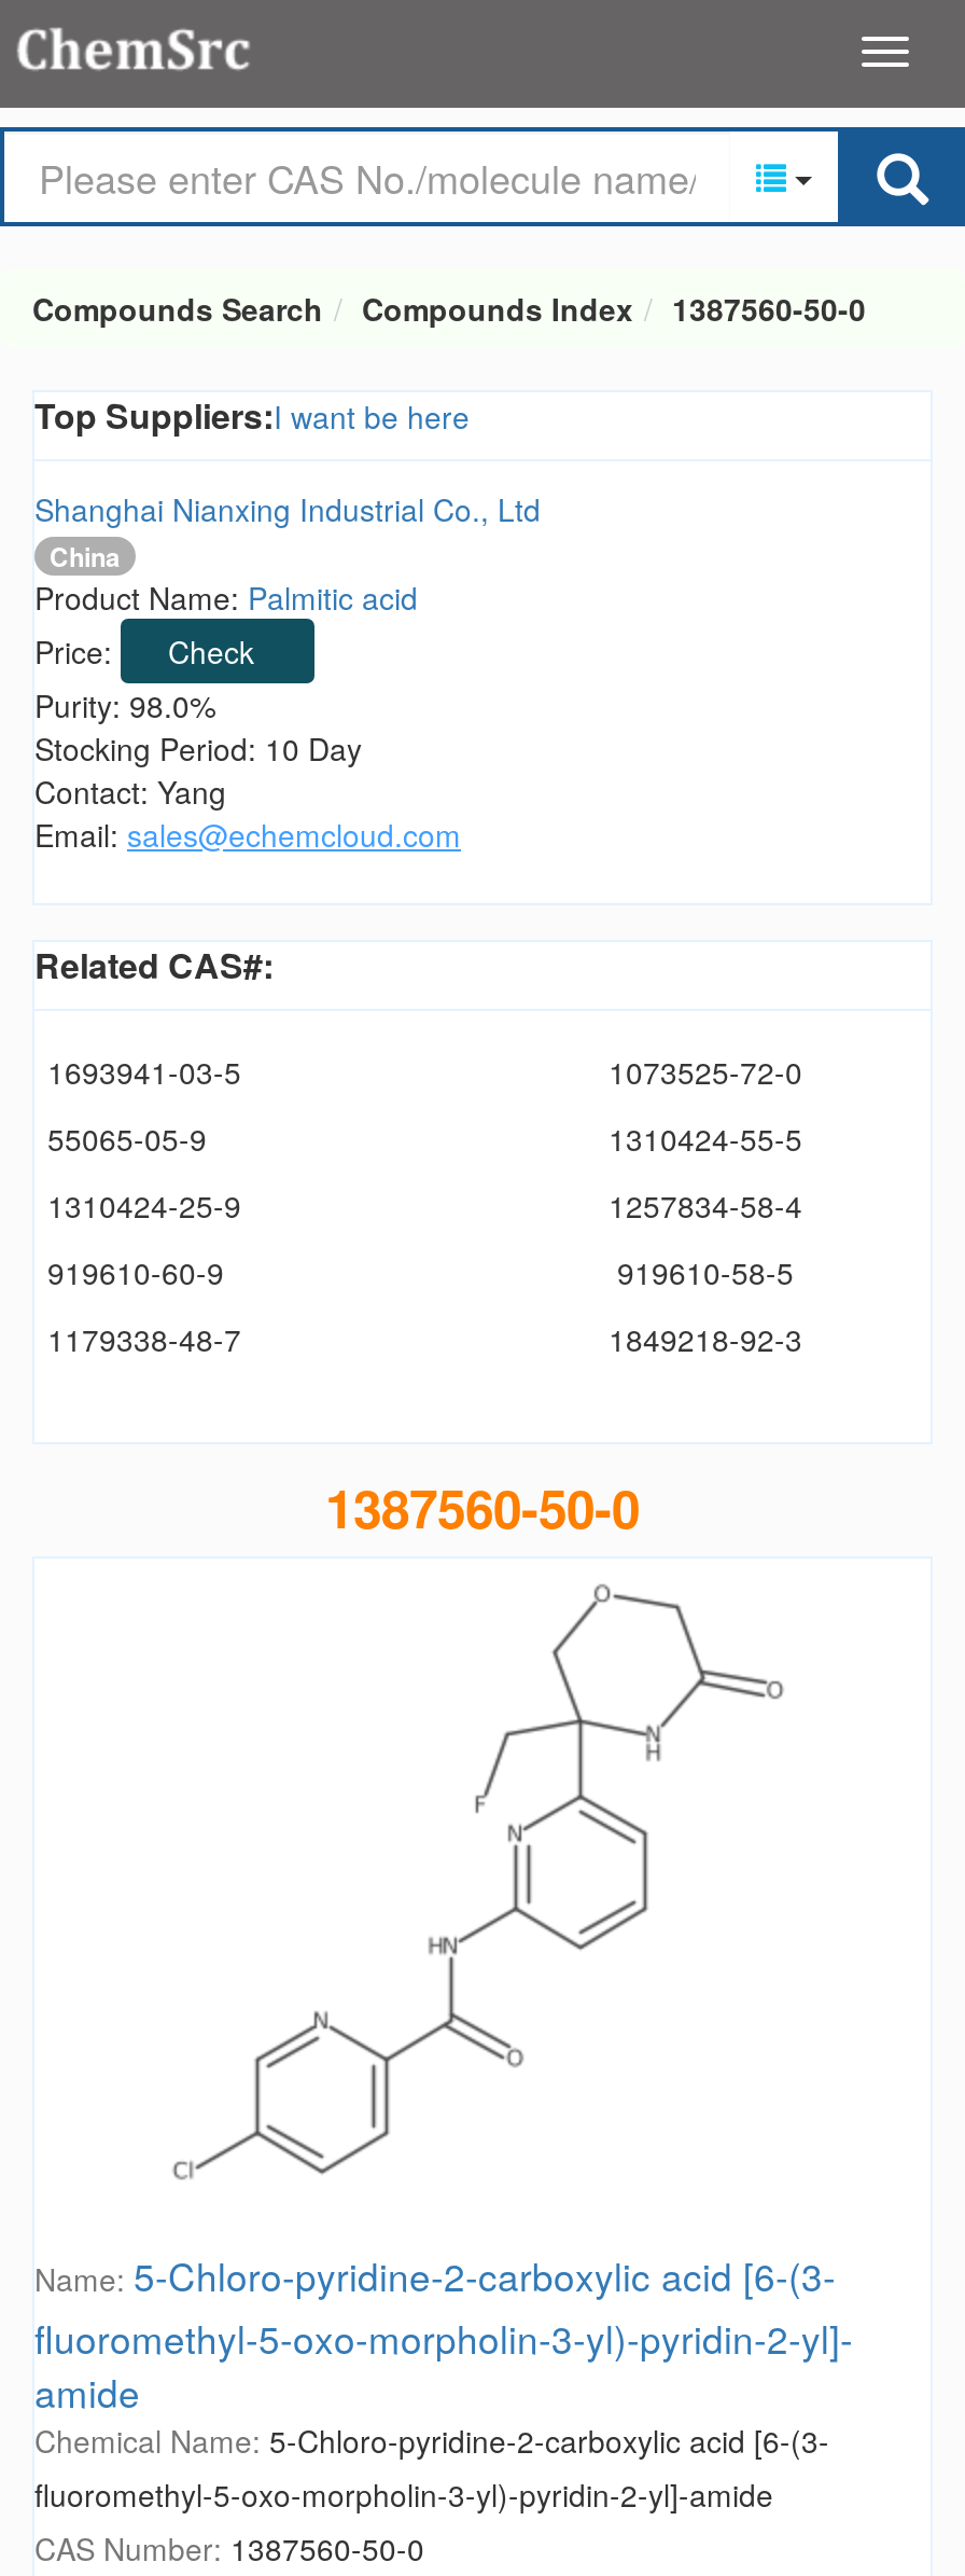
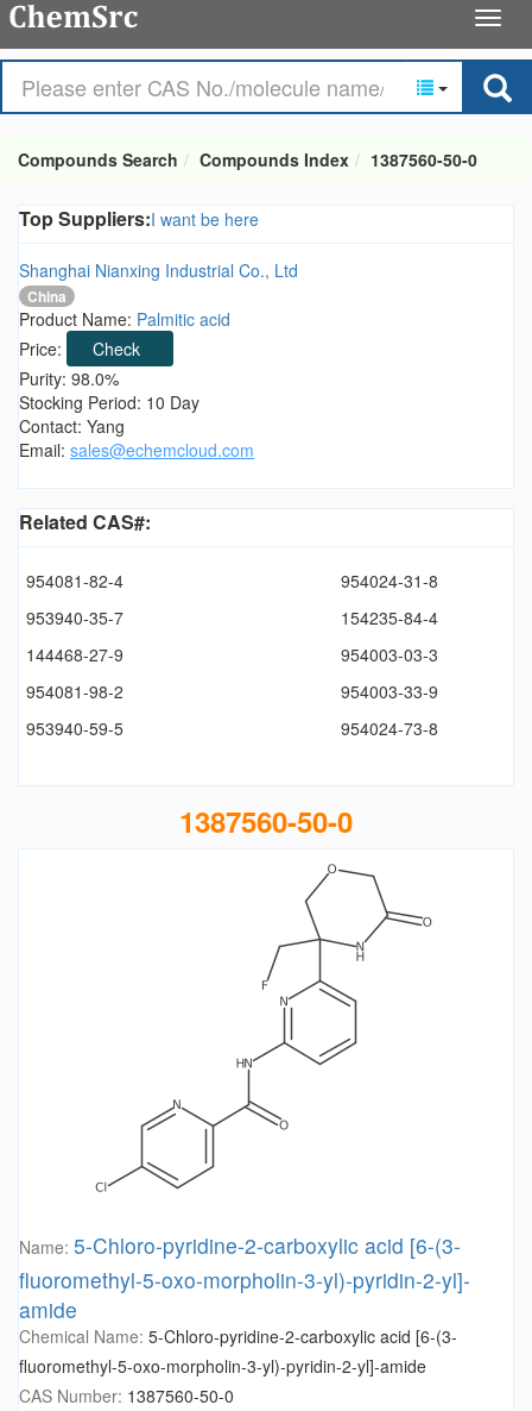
[47,1050,241,1094] 1693941-03-5 -> [26,569,123,593] 954081-82-4
[609,1050,802,1094] 1073525-72-0 -> [340,569,438,593] 954024-31-8
[47,1117,207,1160] 55065-05-9 -> [26,606,123,630] 953940-35-7
[609,1117,802,1160] 1310424-55-5 -> [340,606,438,630] 154235-84-4
[47,1184,241,1227] 1310424-25-9 -> [26,643,123,667] 144468-27-9
[609,1184,802,1227] 1257834-58-4 -> [340,643,438,667] 954003-03-3
[47,1251,224,1294] 919610-60-9 -> [26,680,123,703] 954081-98-2
[617,1251,794,1294] 919610-58-5 -> [340,680,438,703] 954003-33-9
[47,1318,241,1361] 1179338-48-7 -> [26,717,123,740] 953940-59-5
[609,1318,802,1361] 1849218-92-3 -> [340,717,438,740] 954024-73-8

